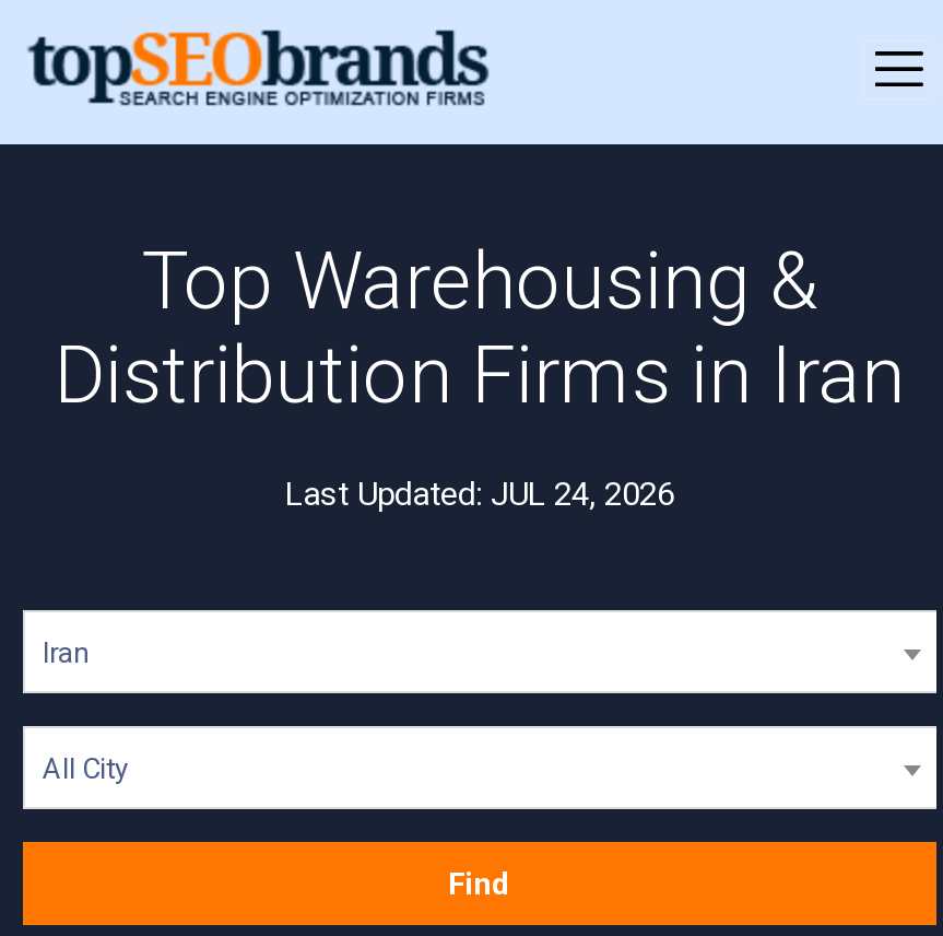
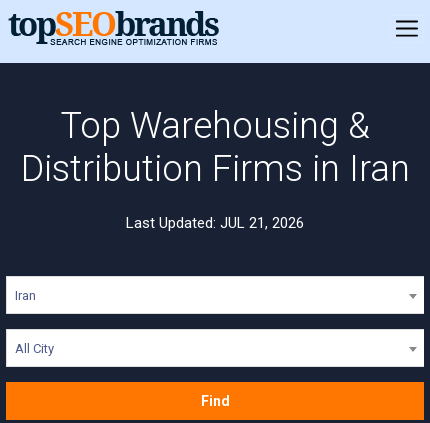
[285,475,674,514] Last Updated: JUL 24, 2026 -> [126,214,304,232] Last Updated: JUL 21, 2026

